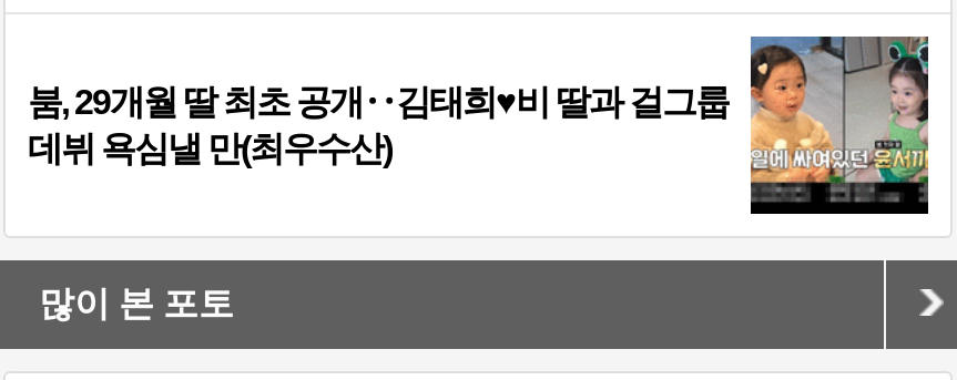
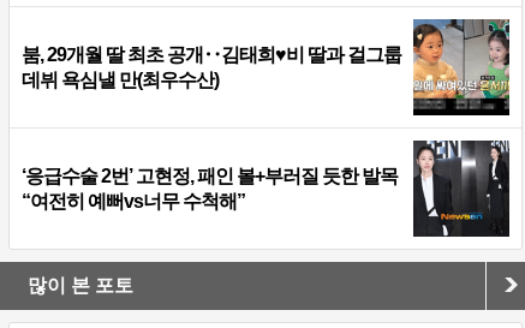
none -> [22,141,511,237] [image] | ‘응급수술 2번’ 고현정, 패인 볼+부러질 듯한 발목 | “여전히 예뻐vs너무 수척해”

